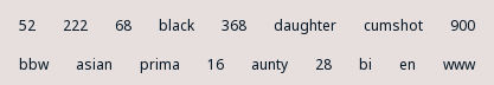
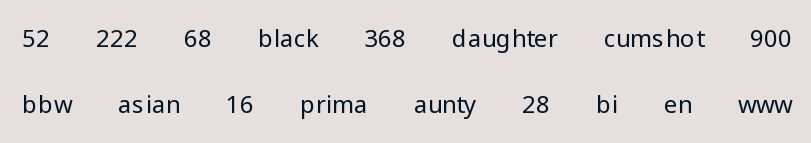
[207,55,223,75] 16 -> none
none -> [226,88,254,122] 16

